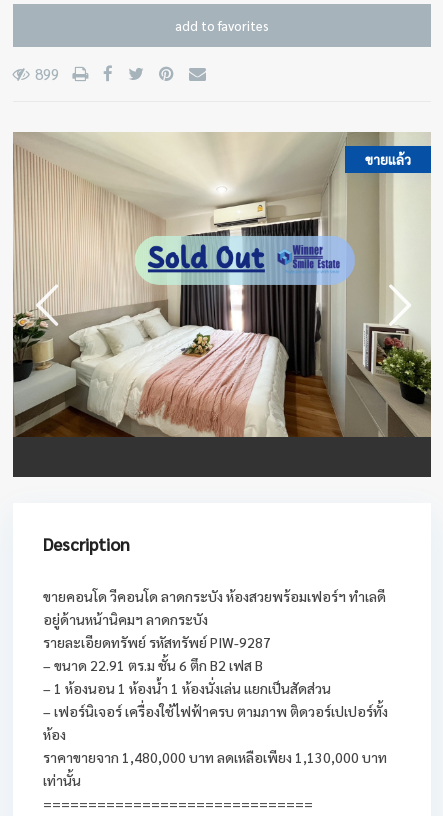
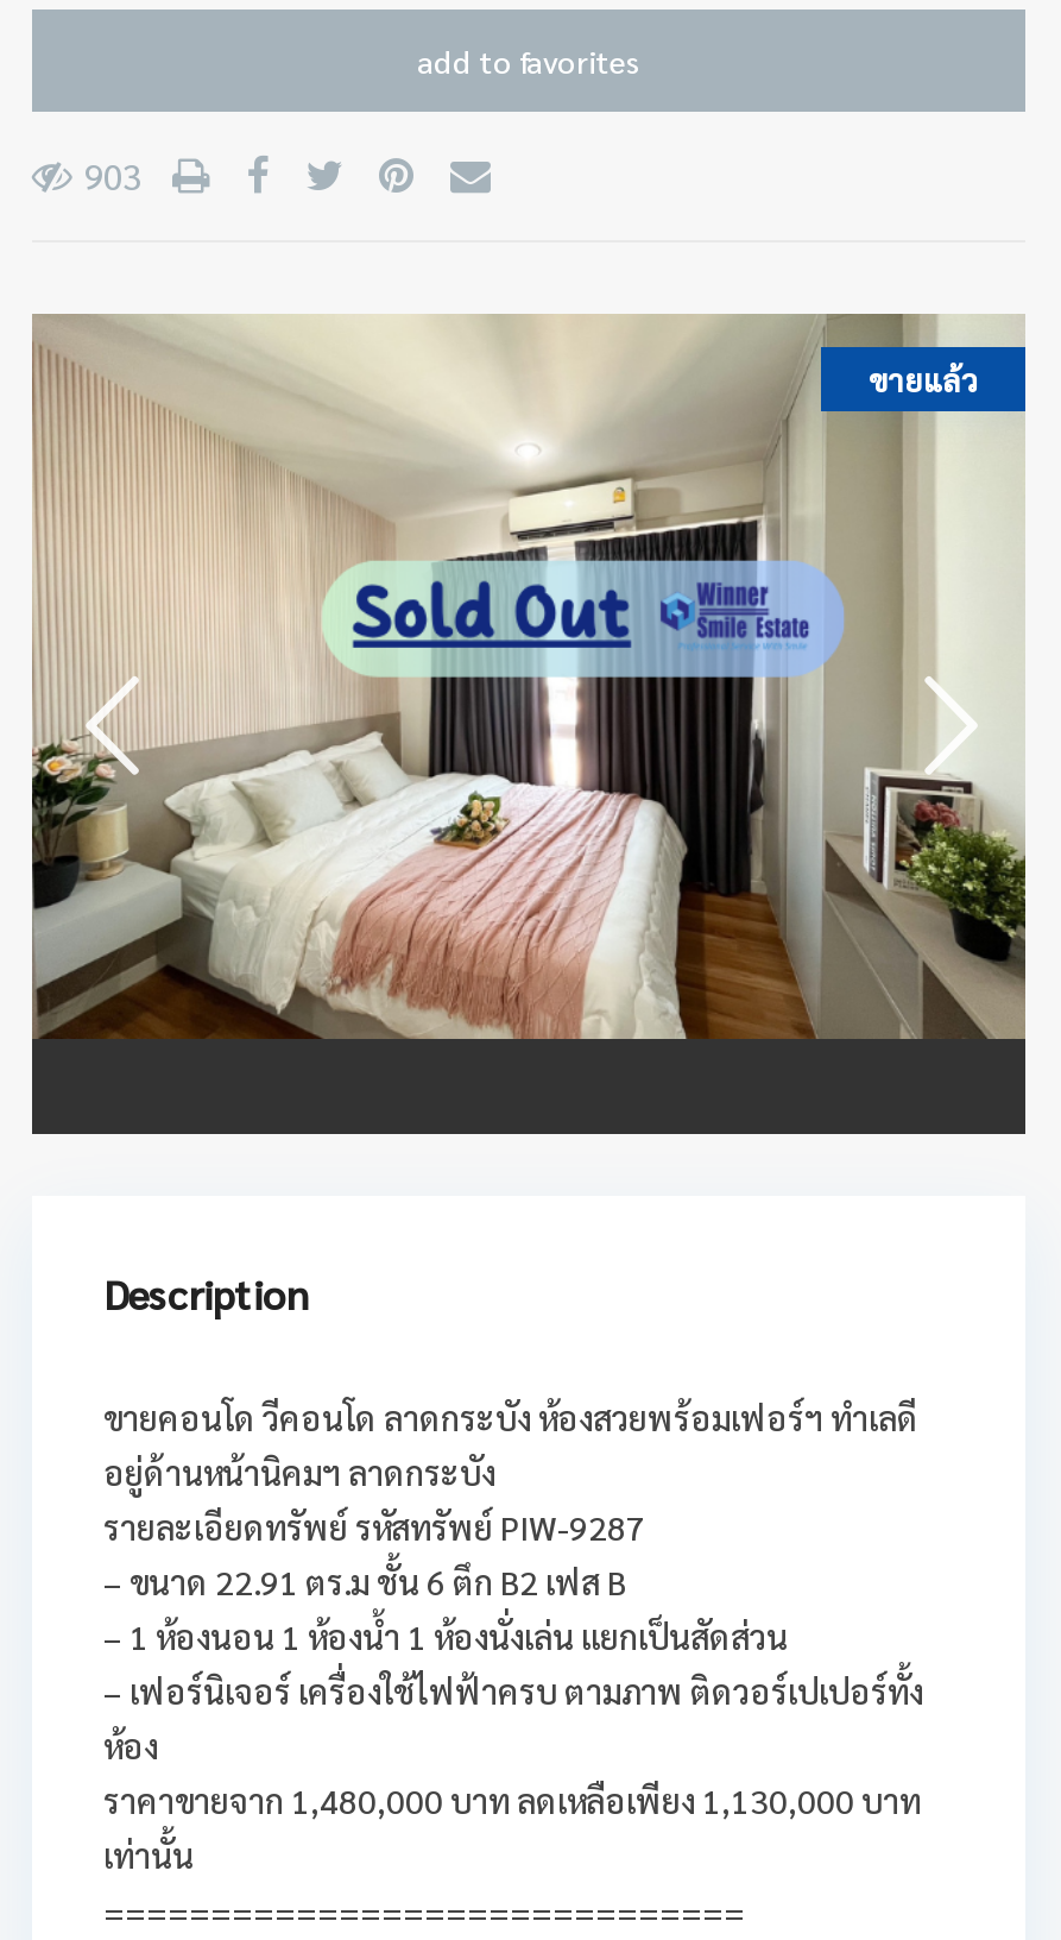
[35,64,59,83] 899 -> [84,152,141,197] 903

